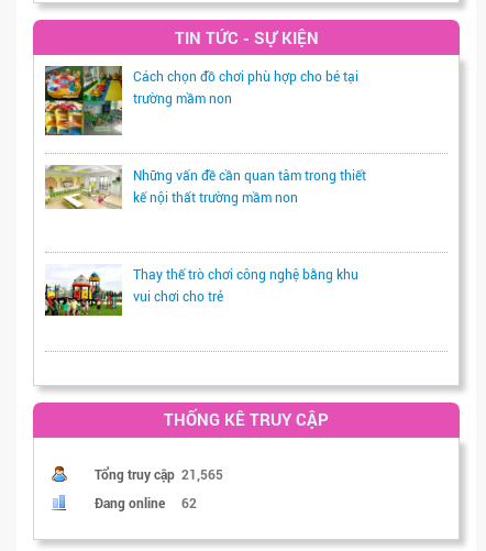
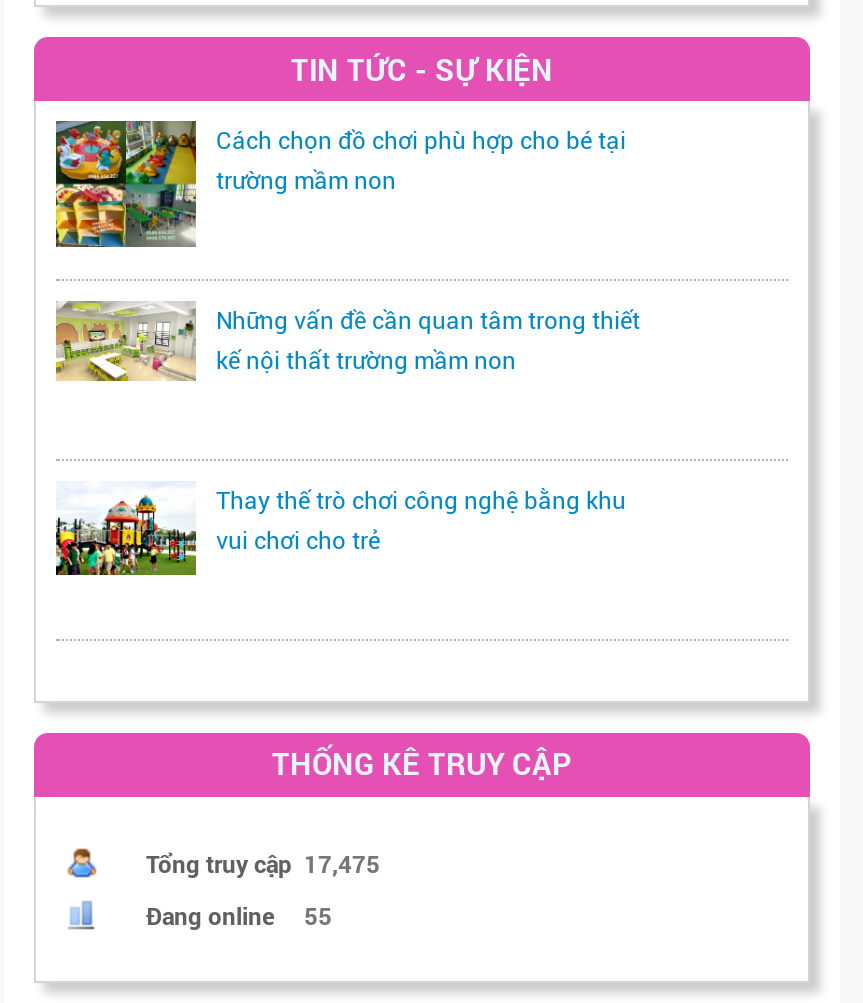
[95,466,223,483] Tổng truy cập 21,565 -> [146,848,380,880] Tổng truy cập 17,475
[95,494,197,512] Đang online 62 -> [146,900,332,932] Đang online 55

